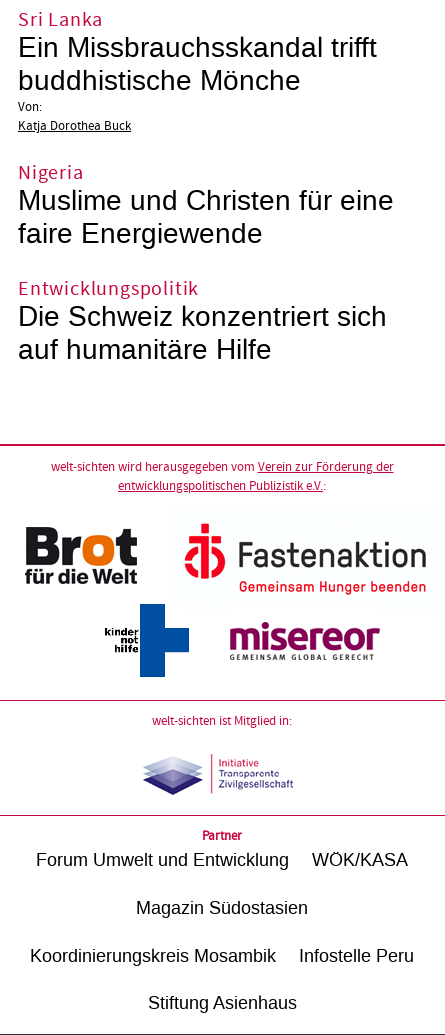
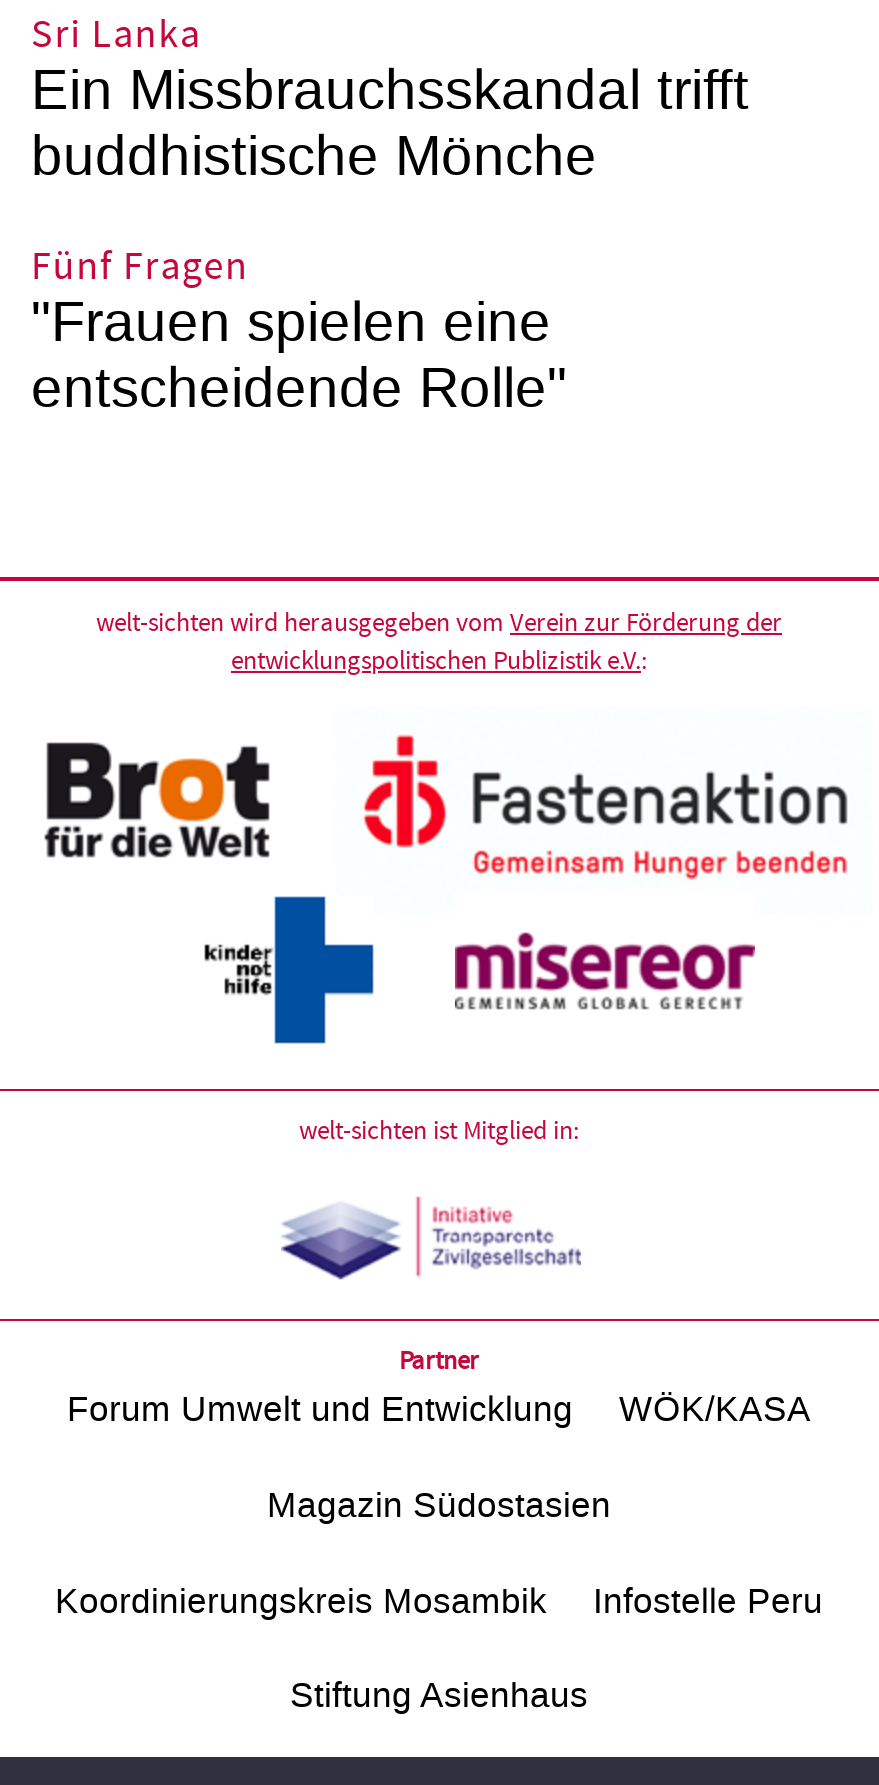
[18,99,394,368] Von: | Katja Dorothea Buck | Nigeria | Muslime und Christen für eine | faire Energiewende | Entwicklungspolitik | Die Schweiz konzentriert sich | auf humanitäre Hilfe -> [31,241,567,425] Fünf Fragen | "Frauen spielen eine | entscheidende Rolle"

